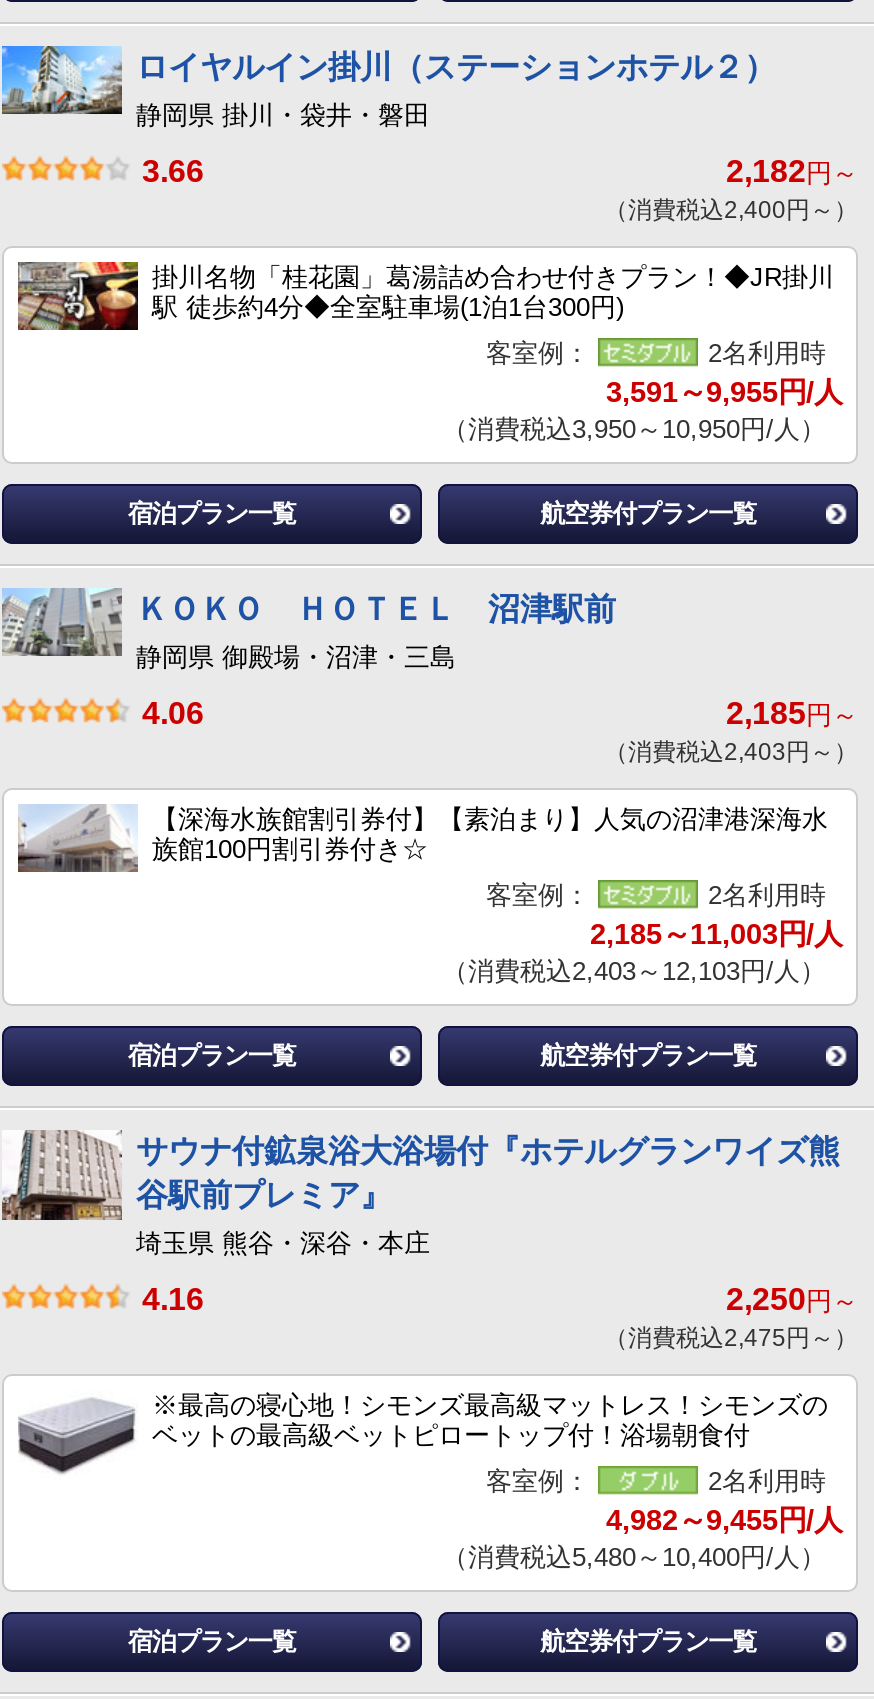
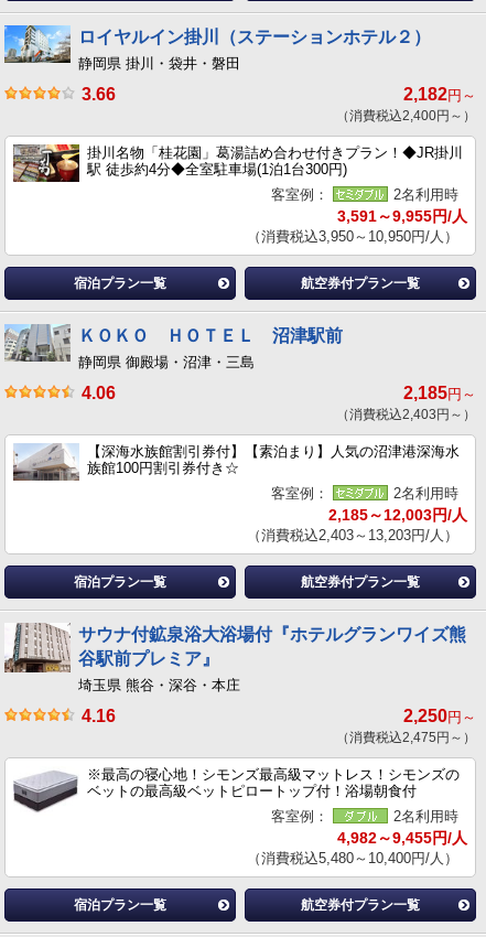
[590,918,842,950] 2,185～11,003円/人 -> [328,506,467,524] 2,185～12,003円/人
[442,956,826,986] （消費税込2,403～12,103円/人） -> [247,527,458,543] （消費税込2,403～13,203円/人）

